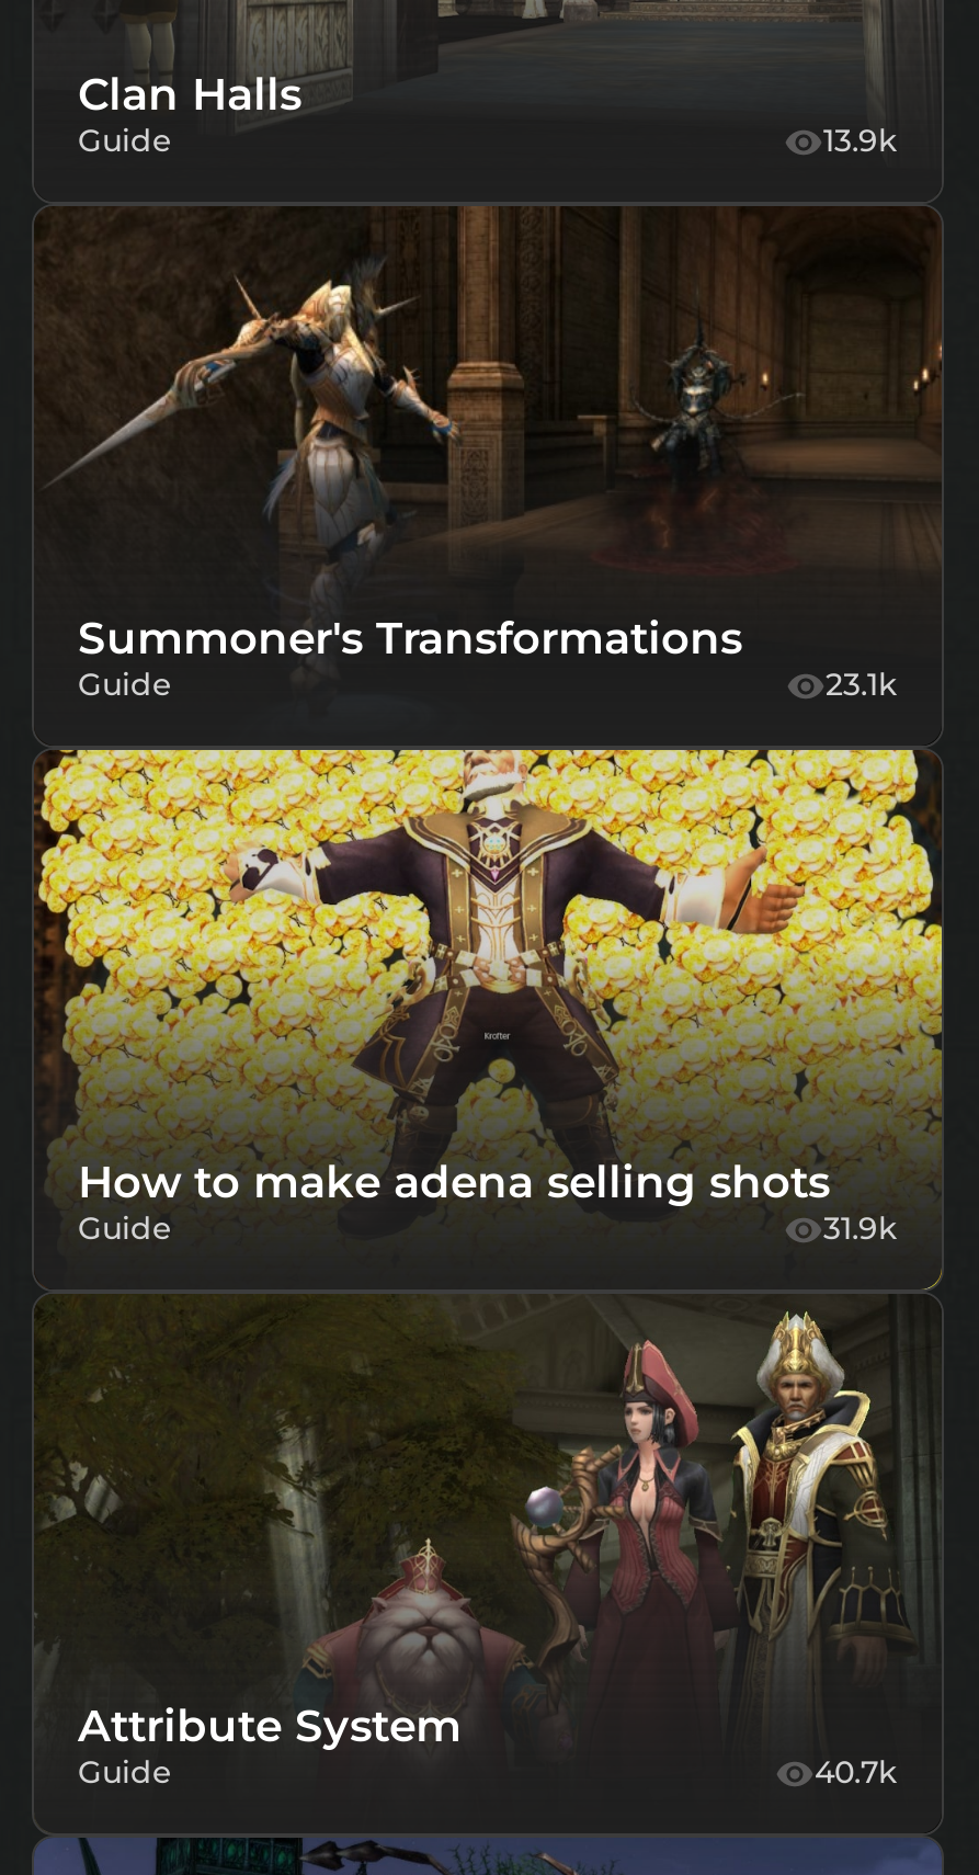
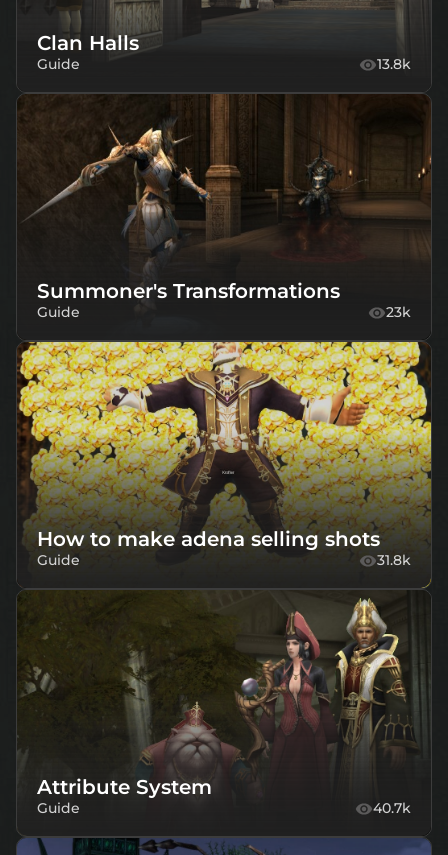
[823,121,898,160] 13.9k -> [377,55,411,73] 13.8k
[826,664,898,704] 23.1k -> [386,303,411,321] 23k
[823,1208,898,1248] 31.9k -> [377,551,411,569] 31.8k

